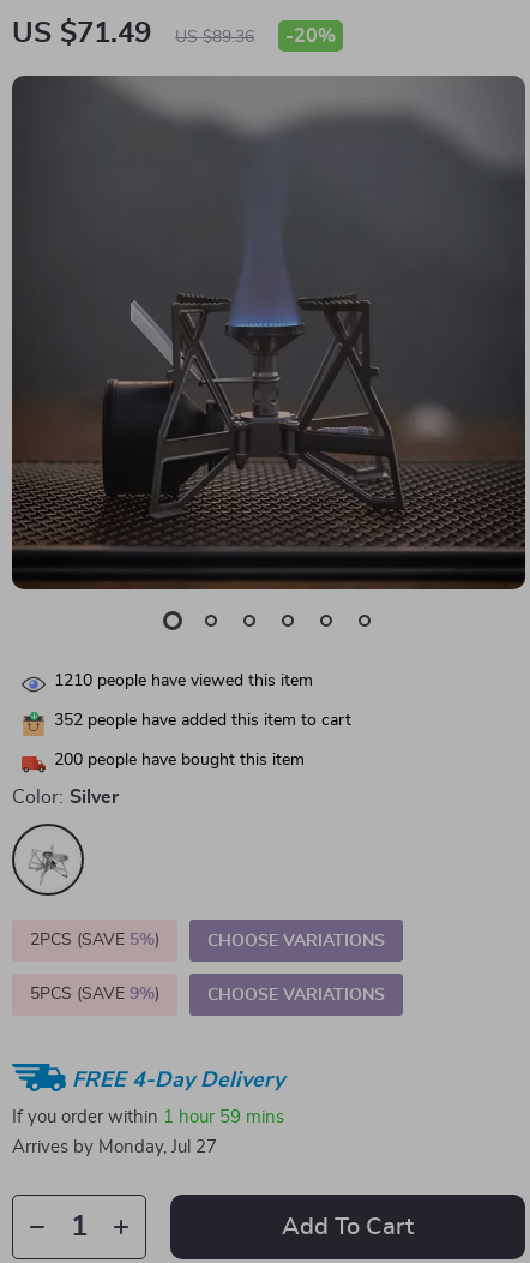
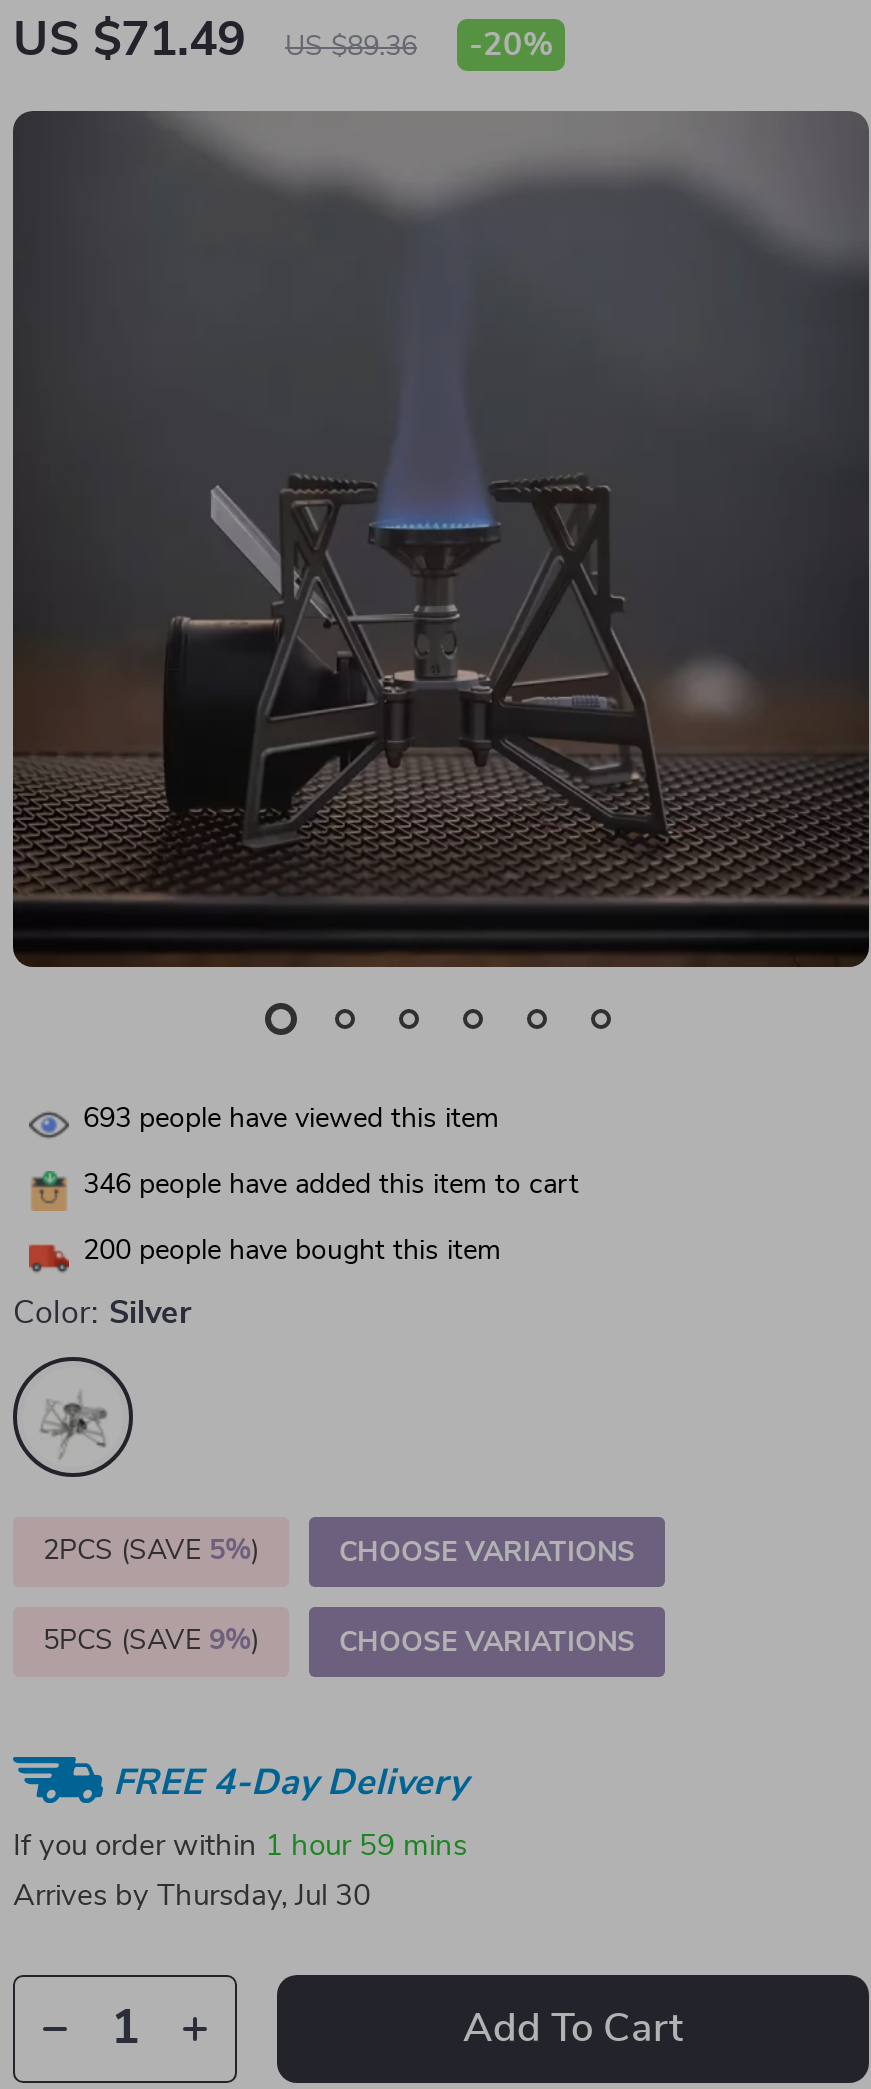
[54,673,313,689] 1210 people have viewed this item -> [83,1105,499,1133] 693 people have viewed this item
[54,712,351,729] 352 people have added this item to cart -> [83,1171,579,1199] 346 people have added this item to cart
[12,1138,217,1156] Arrives by Monday, Jul 27 -> [13,1881,371,1911] Arrives by Thursday, Jul 30

